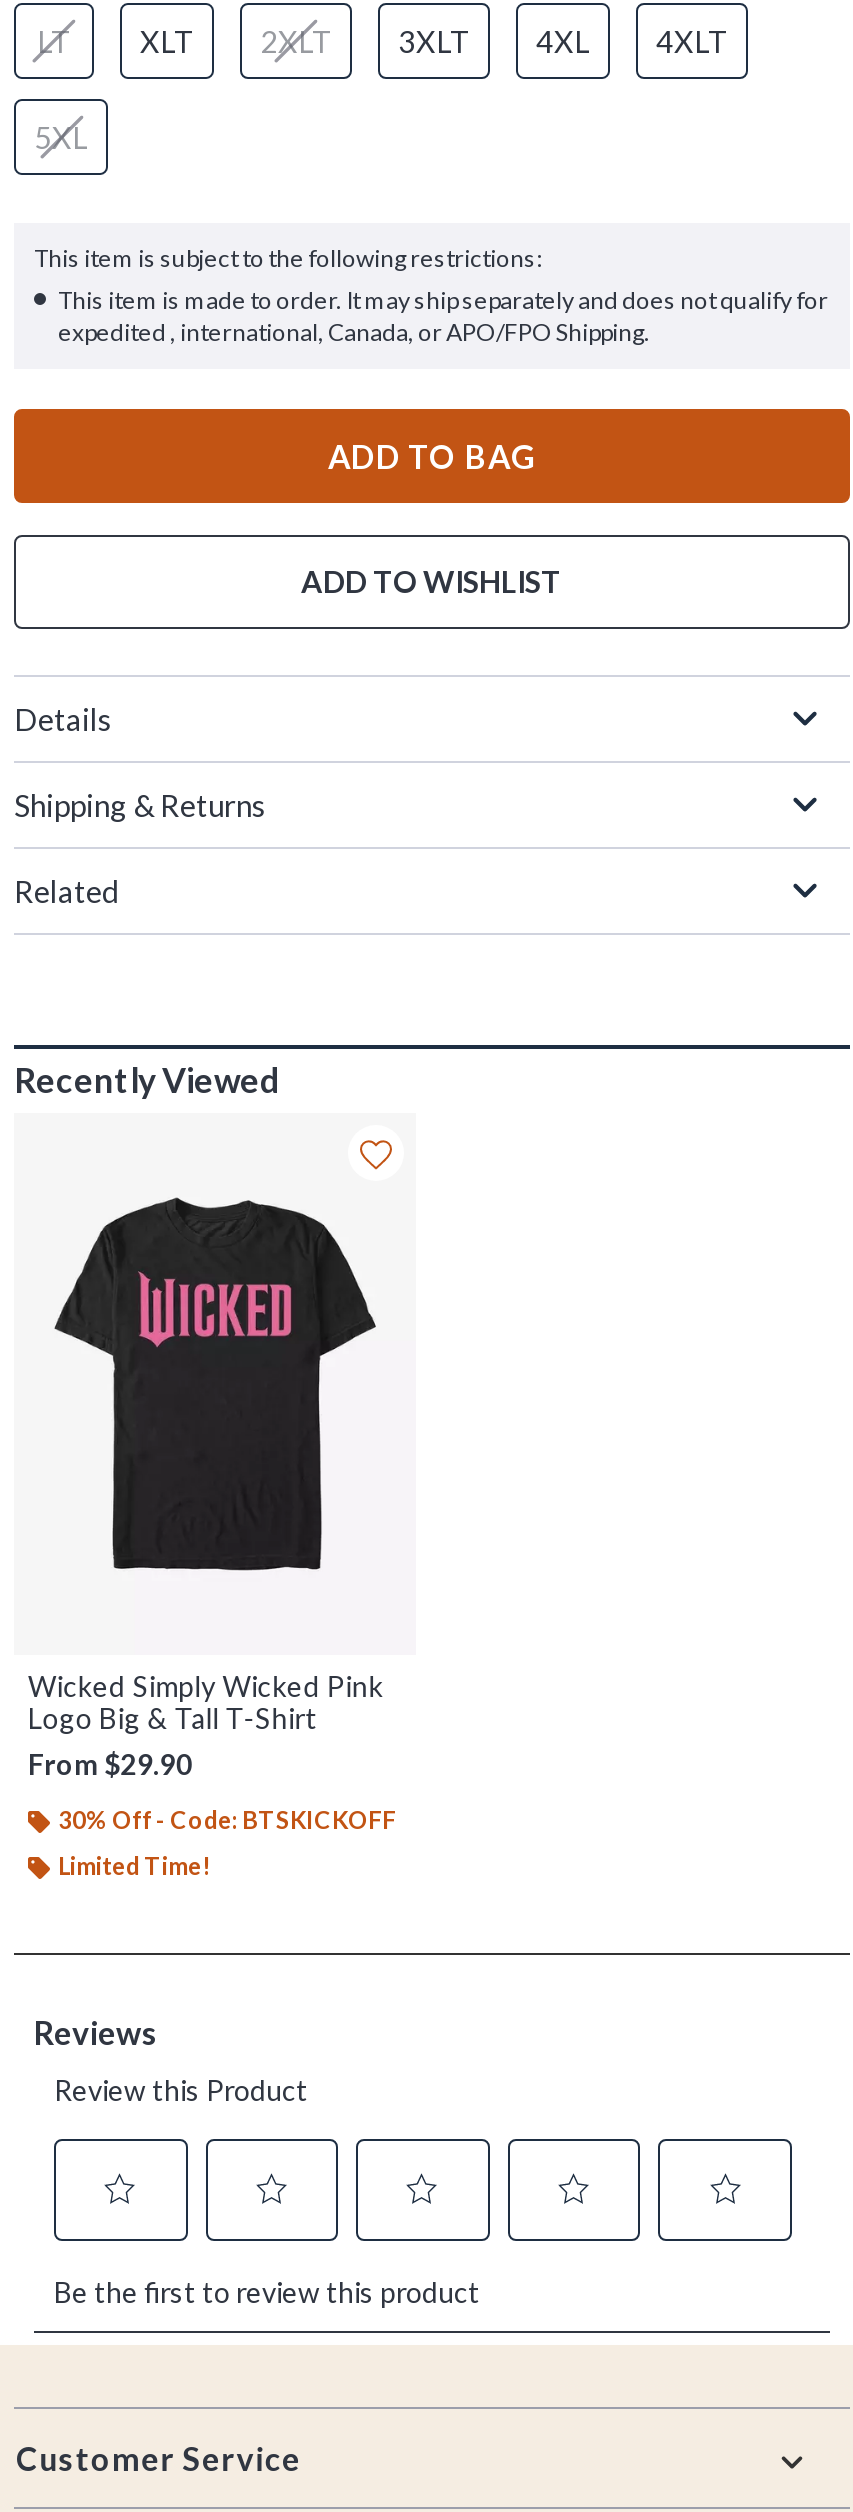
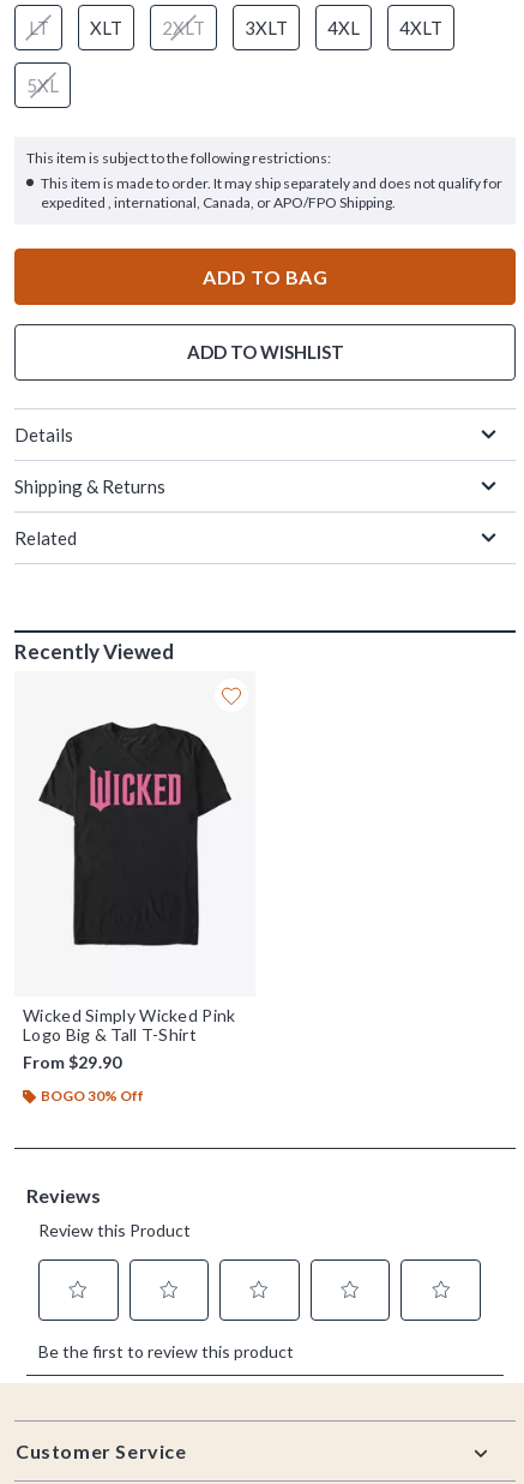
[58,1805,396,1881] 30% Off - Code: BTSKICKOFF | Limited Time! -> [41,1086,144,1104] BOGO 30% Off

